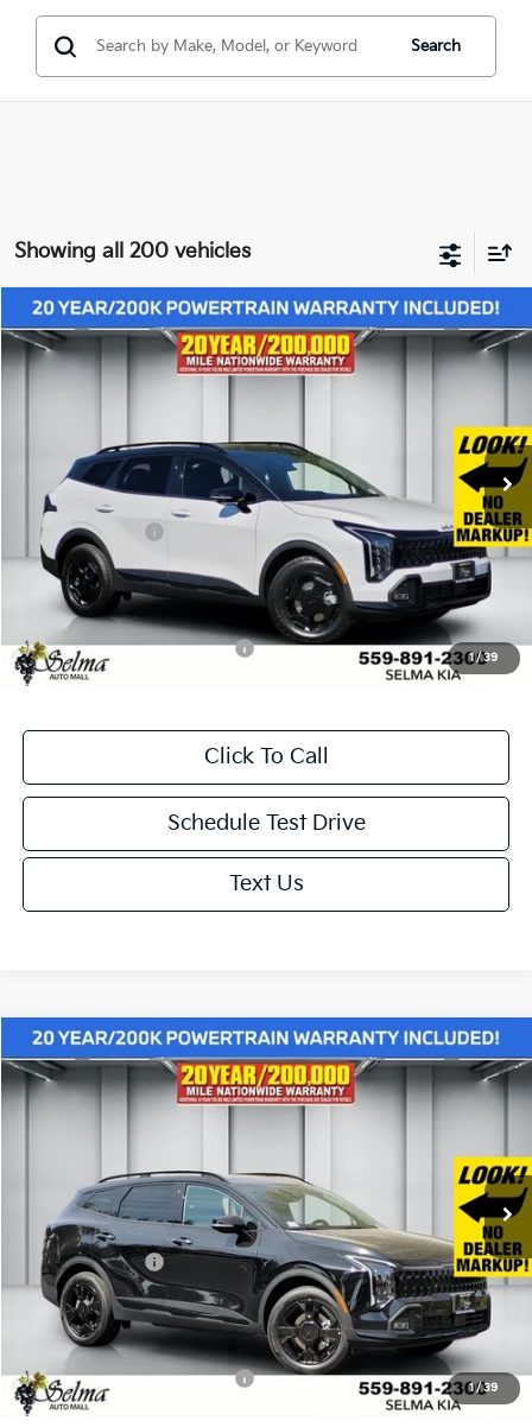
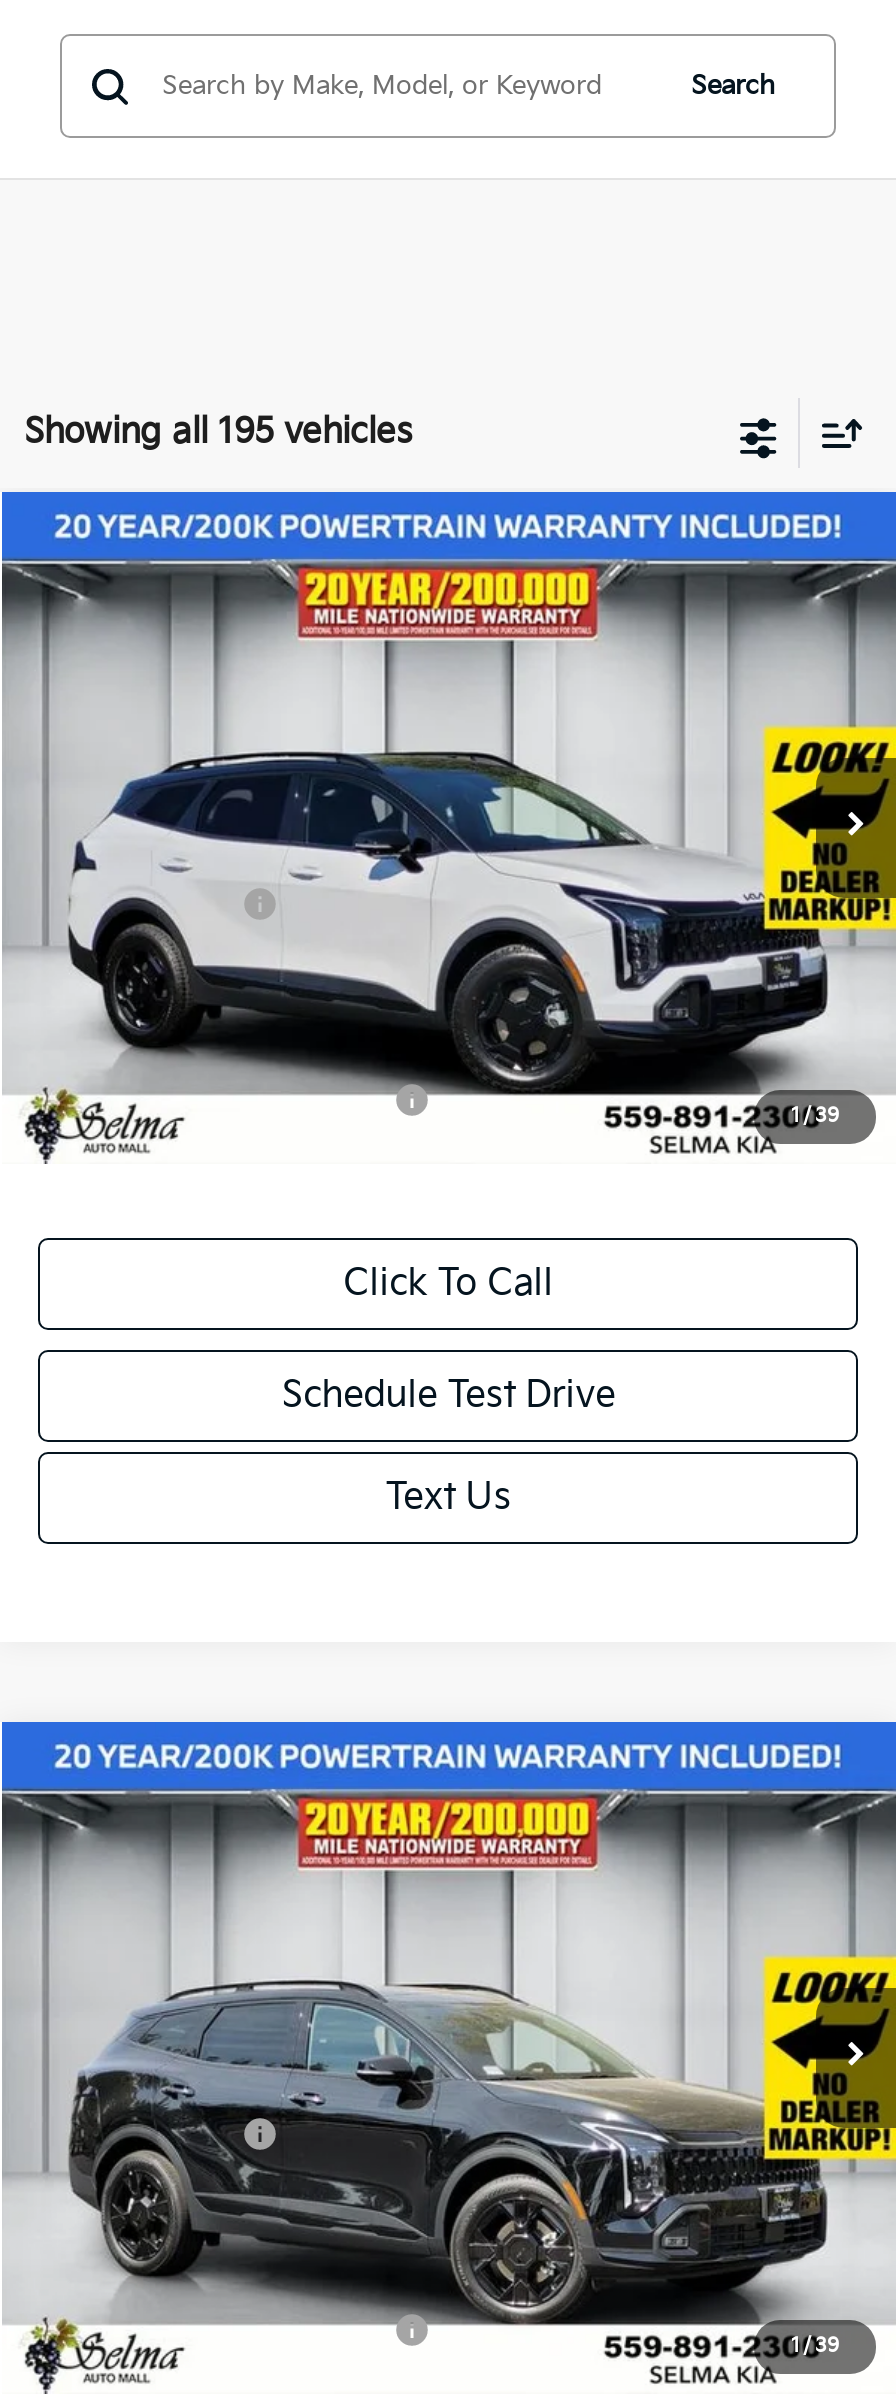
[14,240,251,264] Showing all 200 vehicles -> [24,412,412,452] Showing all 195 vehicles

